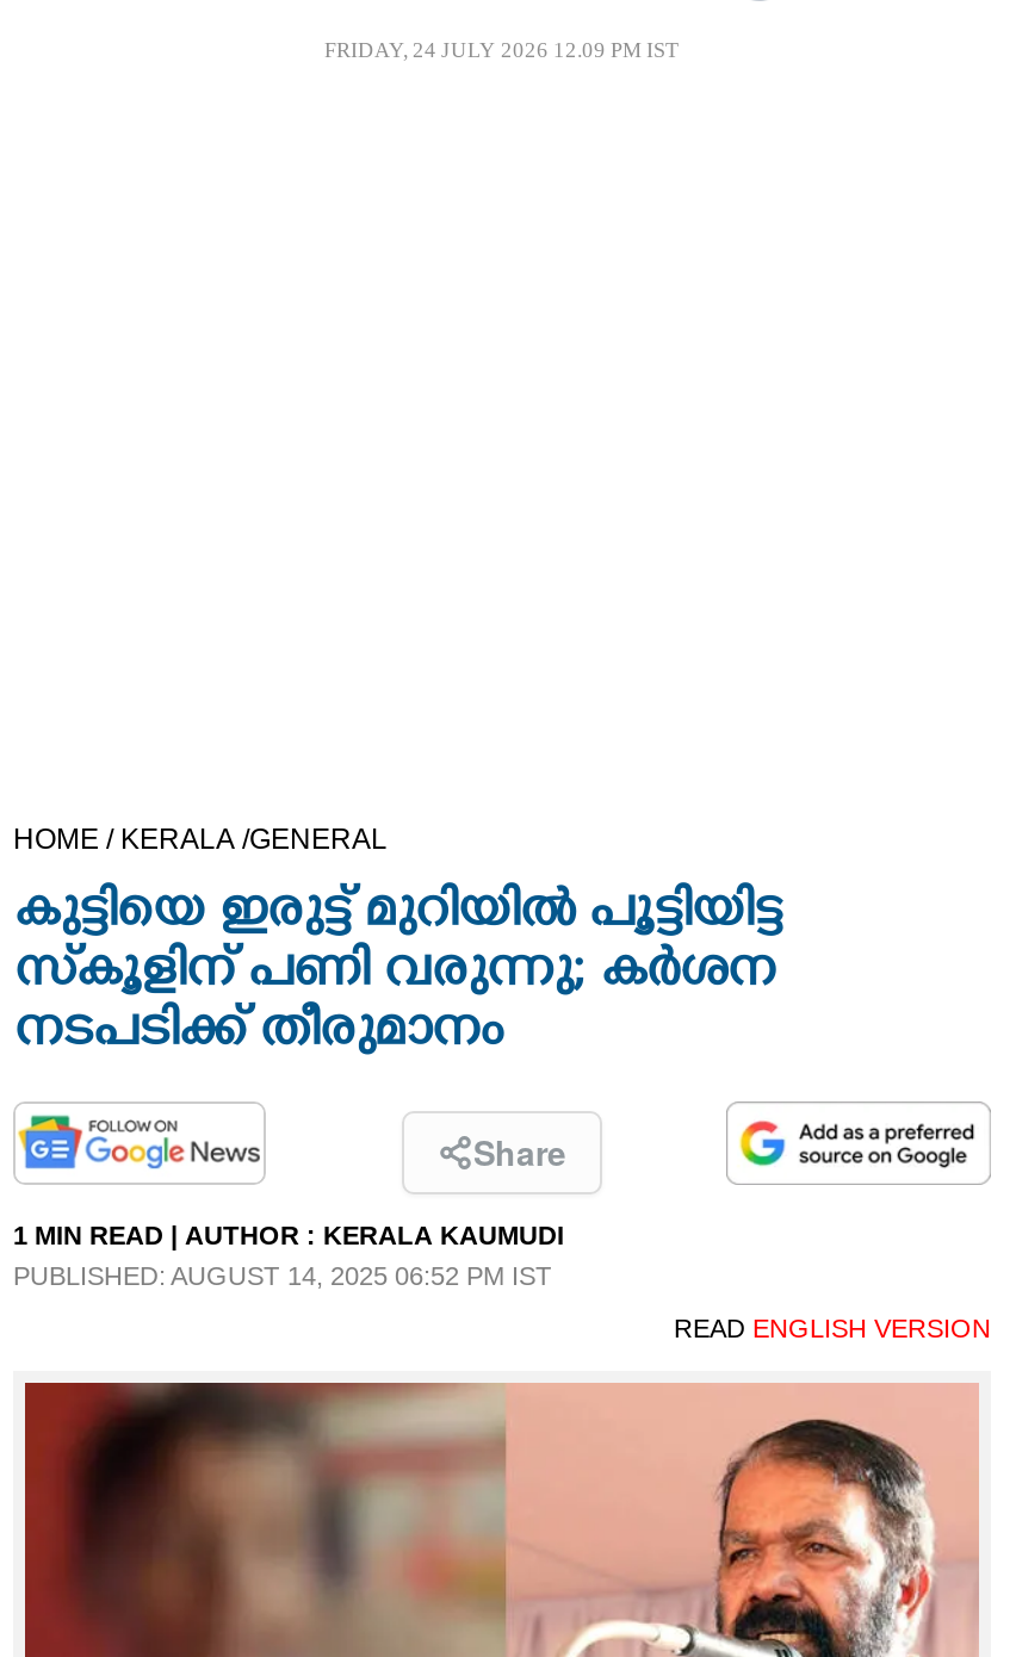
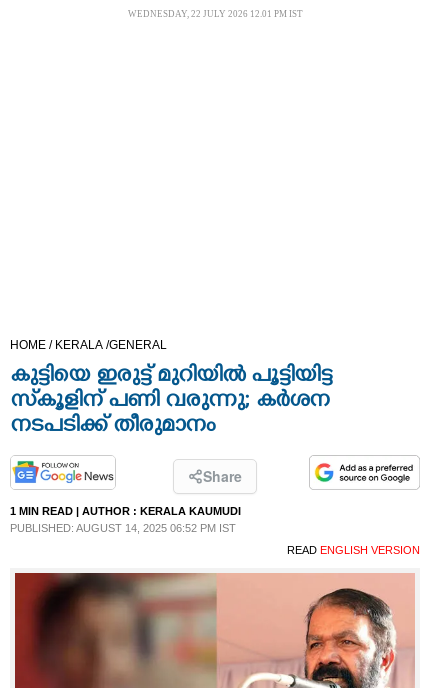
[324,38,680,62] FRIDAY, 24 JULY 2026 12.09 PM IST -> [127,9,302,19] WEDNESDAY, 22 JULY 2026 12.01 PM IST

